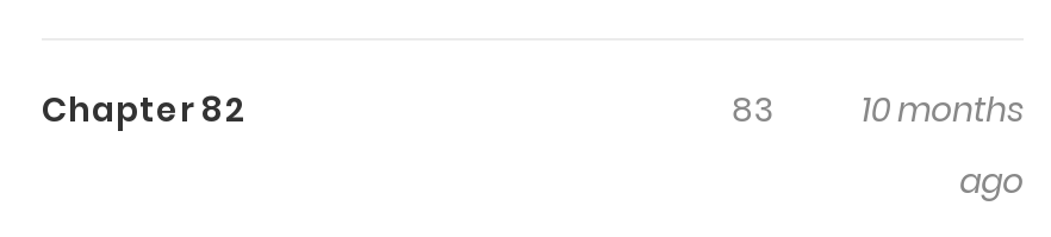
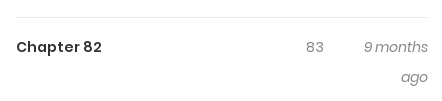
[862,86,1024,134] 10 months -> [364,37,428,57] 9 months

